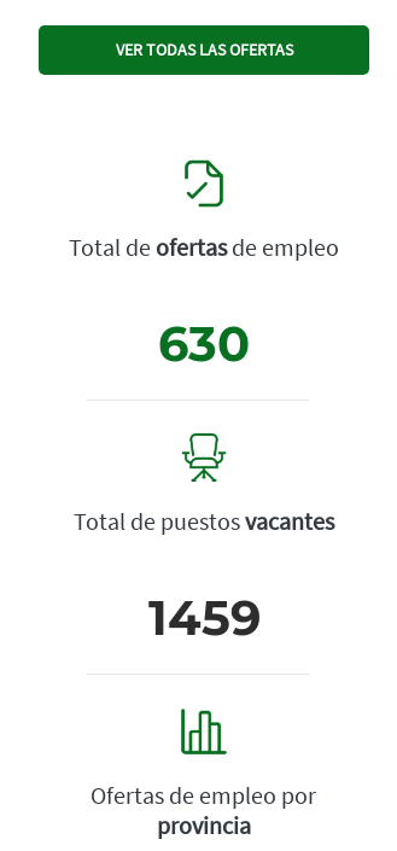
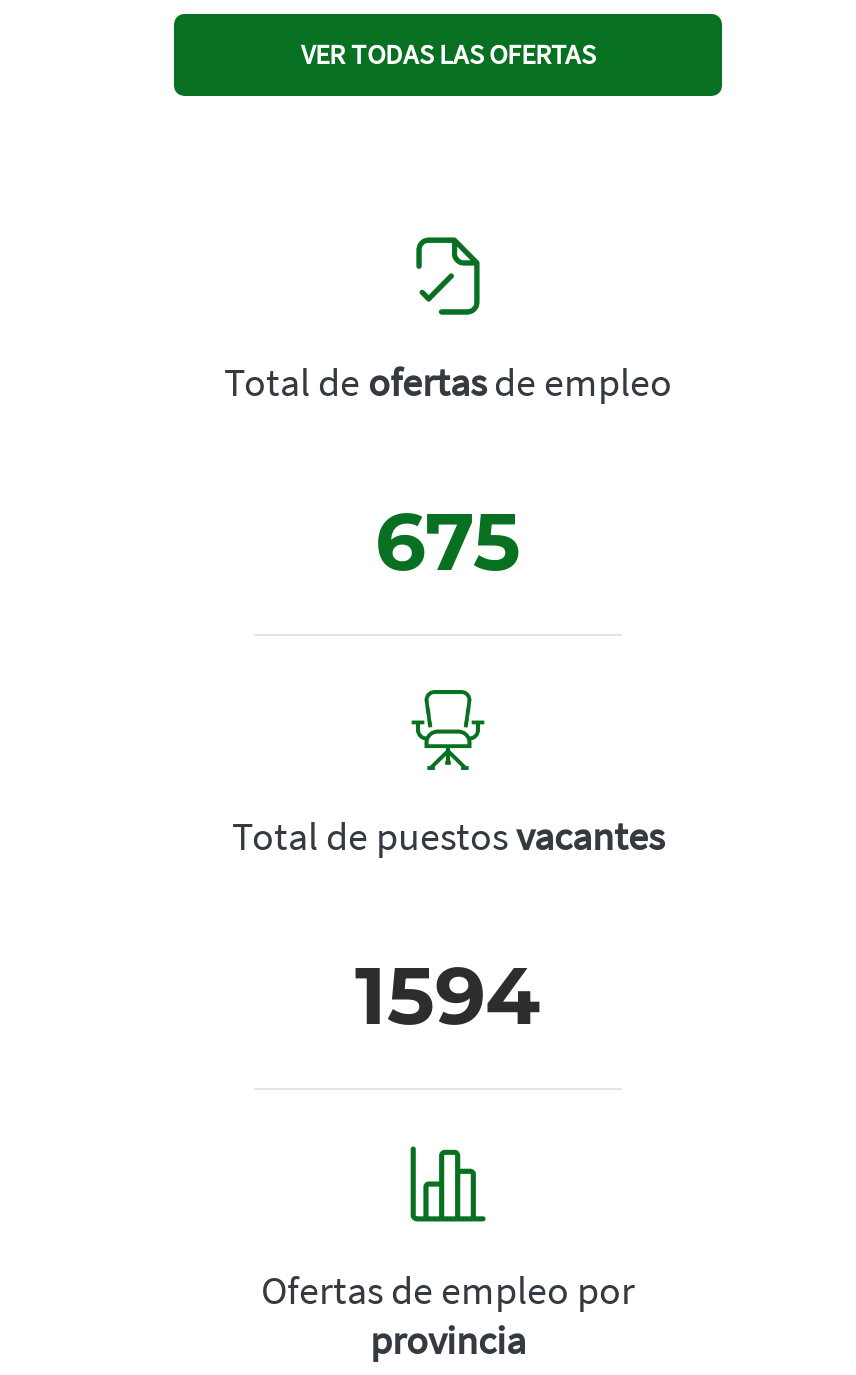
[158,314,250,373] 630 -> [375,492,521,590] 675
[148,588,260,647] 1459 -> [355,946,541,1044] 1594

